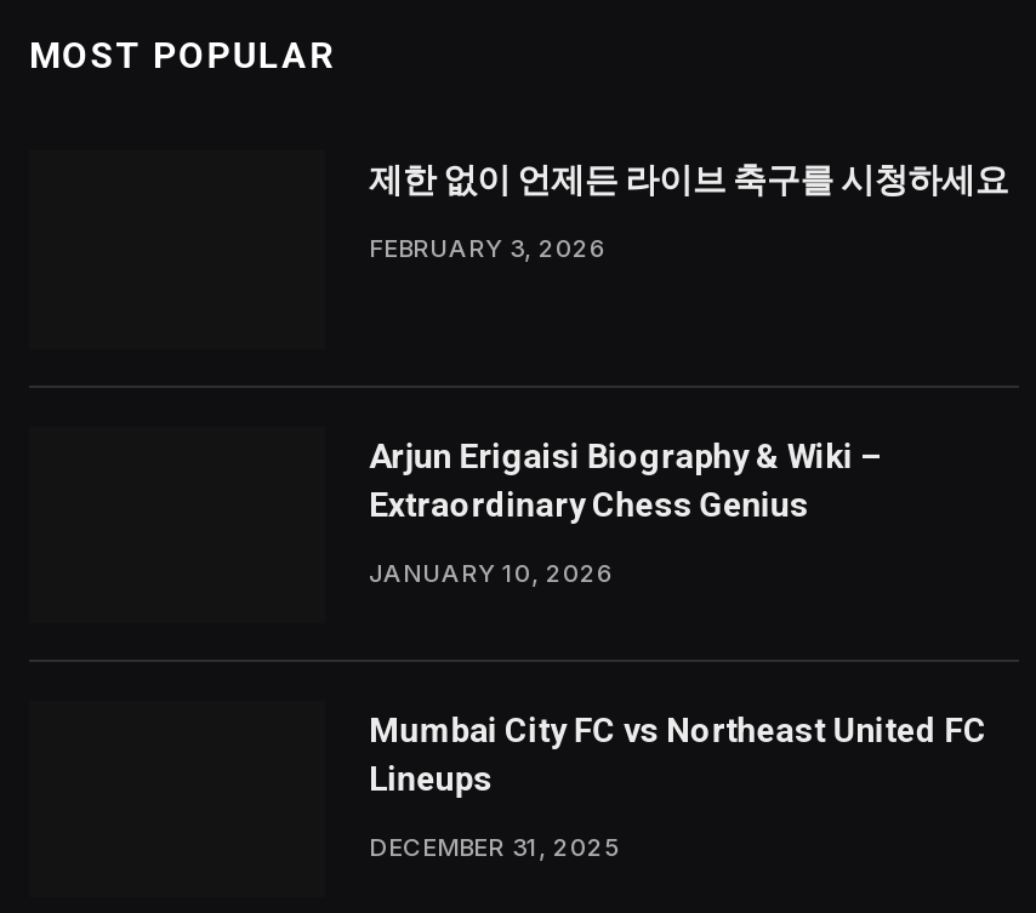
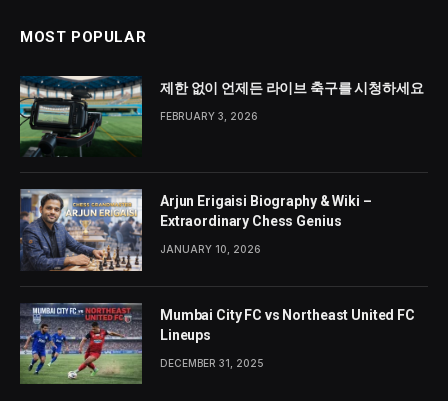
none -> [19,75,143,157] [image]
none -> [19,188,143,272] [image]
none -> [19,302,143,385] [image]

